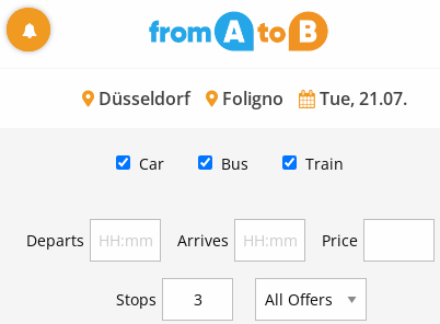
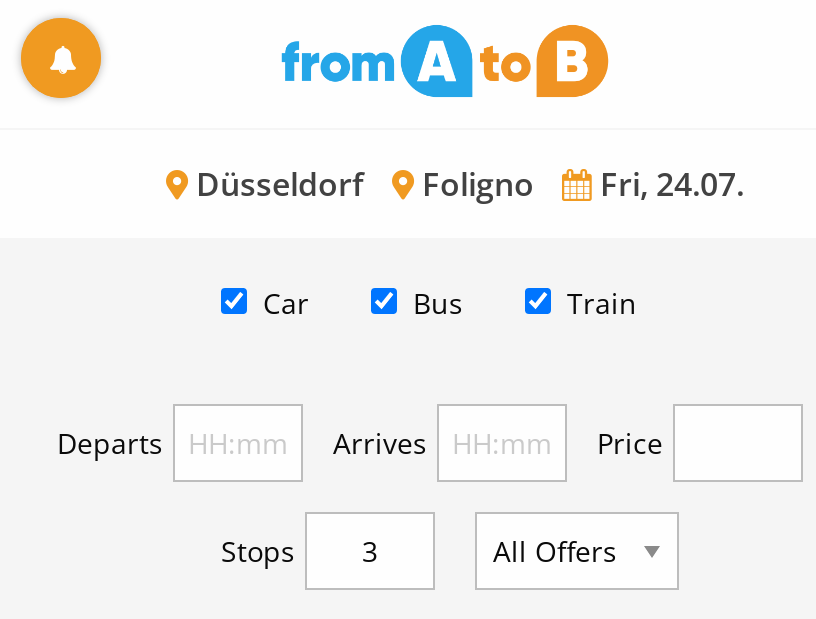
[94,86,407,110] Düsseldorf Foligno Tue, 21.07. -> [188,161,744,205] Düsseldorf Foligno Fri, 24.07.

